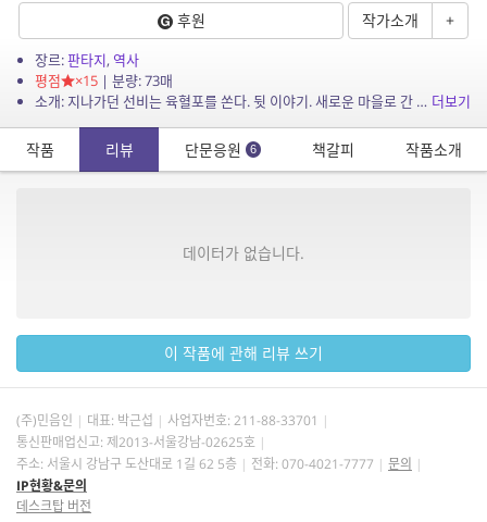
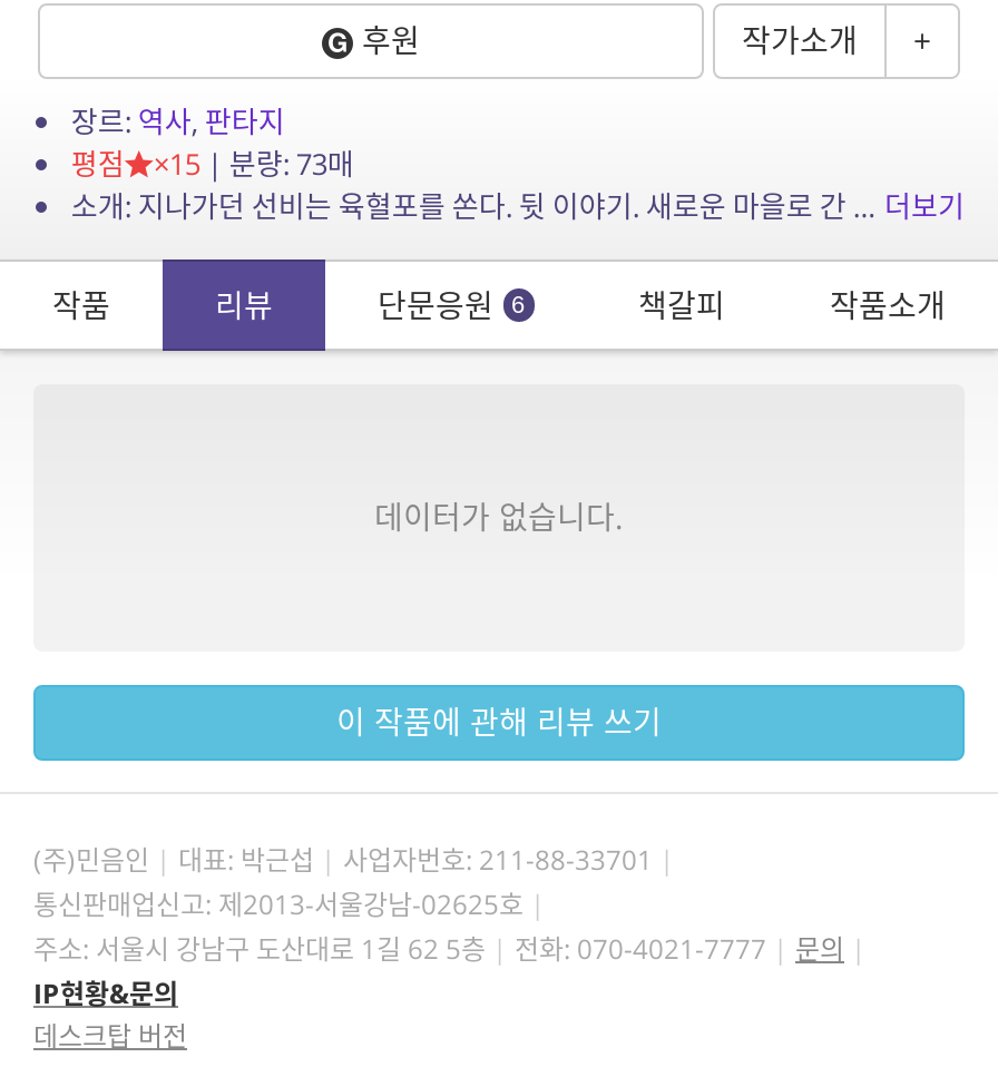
[35,50,139,70] 장르: 판타지, 역사 -> [71,101,285,141] 장르: 역사, 판타지

